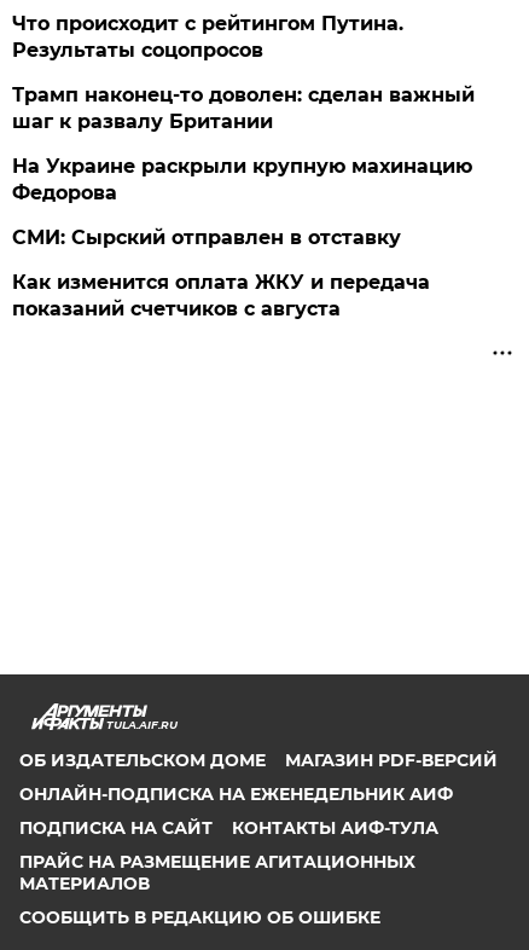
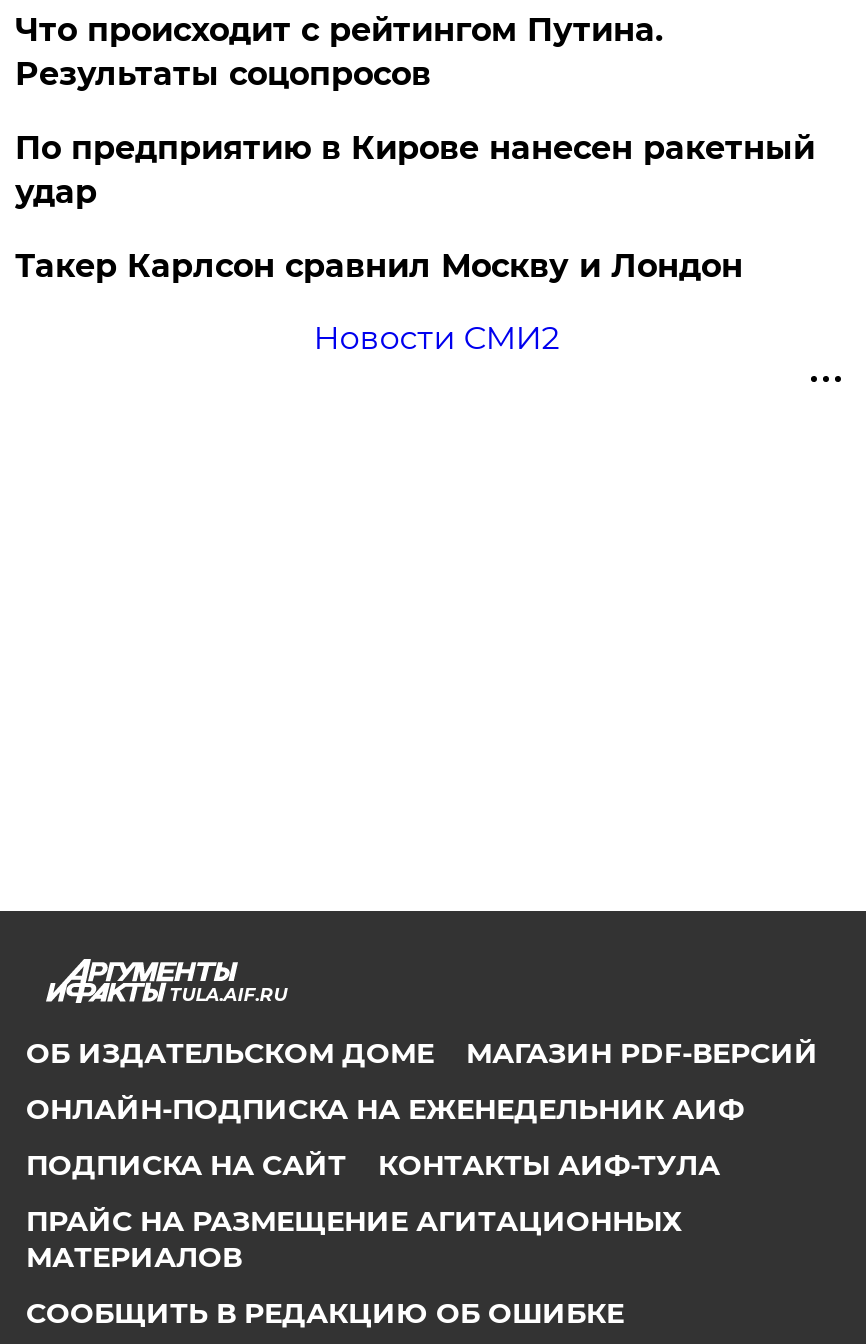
[13,83,475,320] Трамп наконец-то доволен: сделан важный | шаг к развалу Британии | На Украине раскрыли крупную махинацию | Федорова | СМИ: Сырский отправлен в отставку | Как изменится оплата ЖКУ и передача | показаний счетчиков с августа -> [15,129,815,357] По предприятию в Кирове нанесен ракетный | удар | Такер Карлсон сравнил Москву и Лондон | Новости СМИ2

